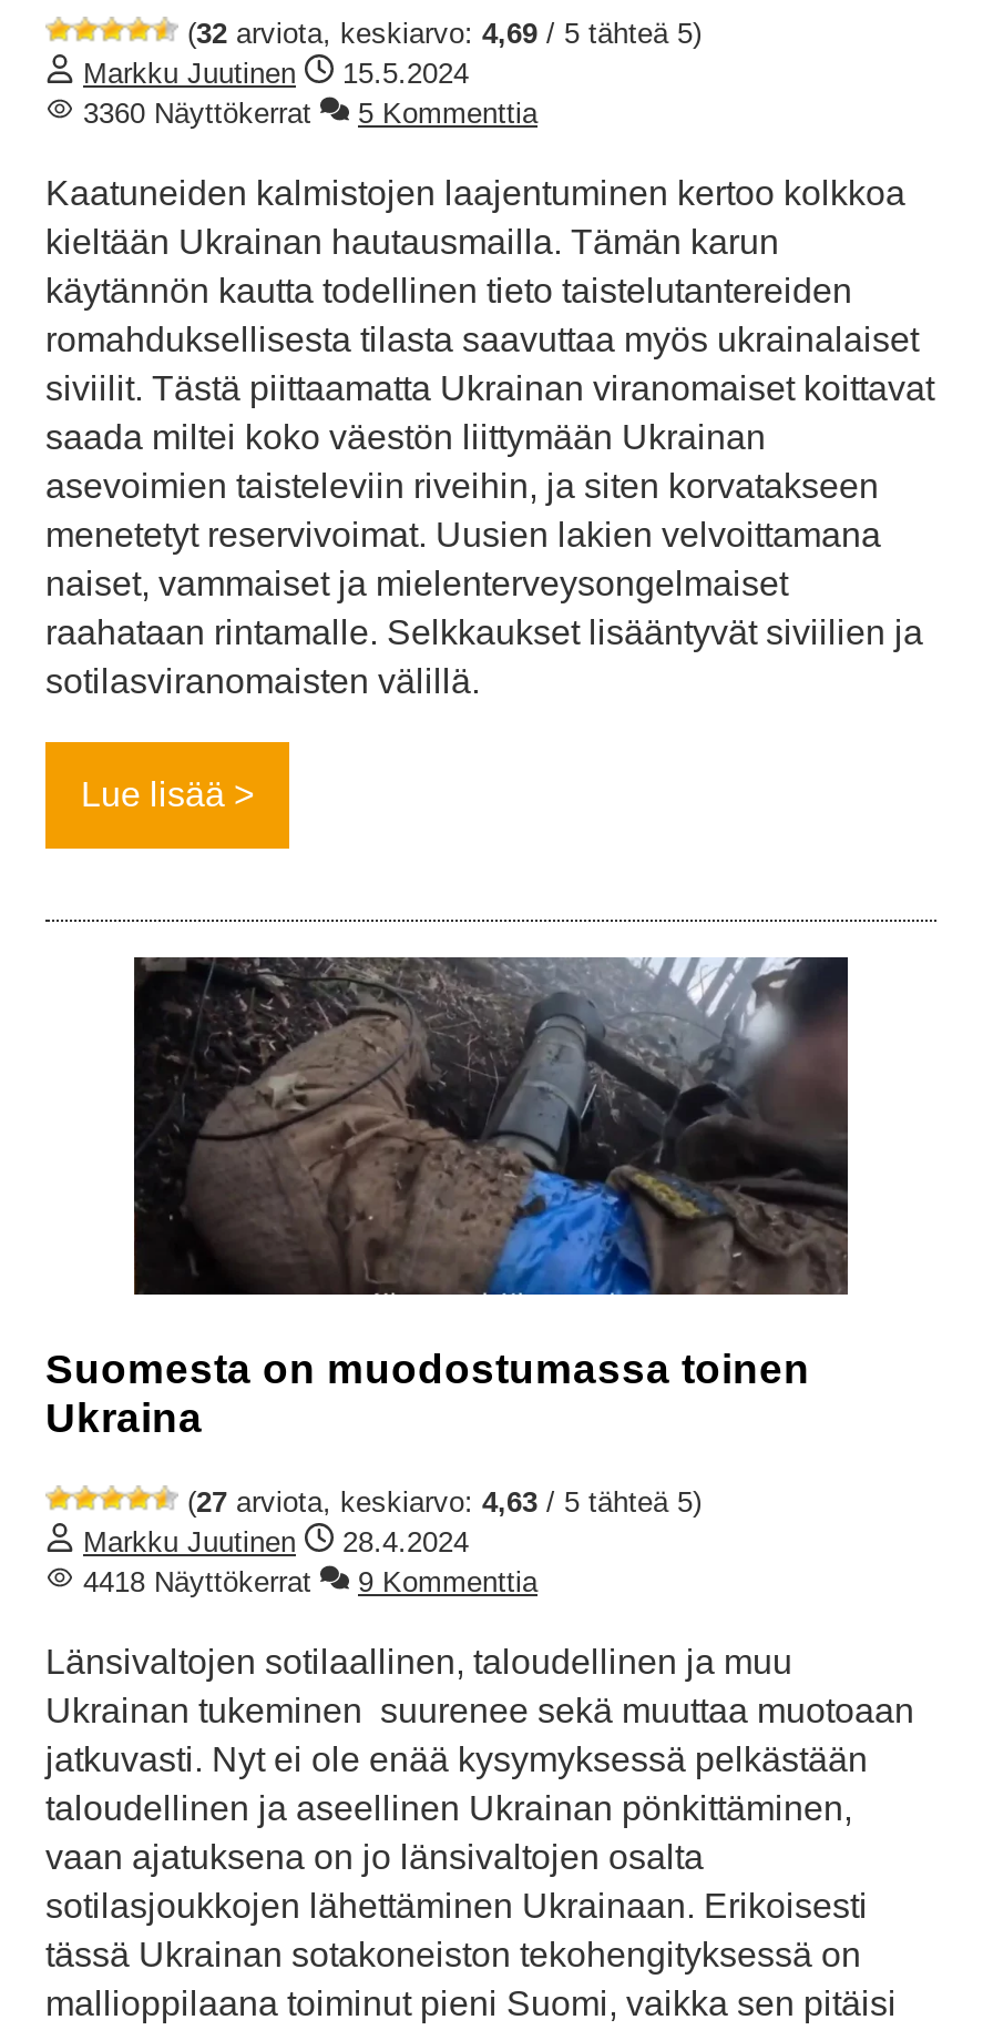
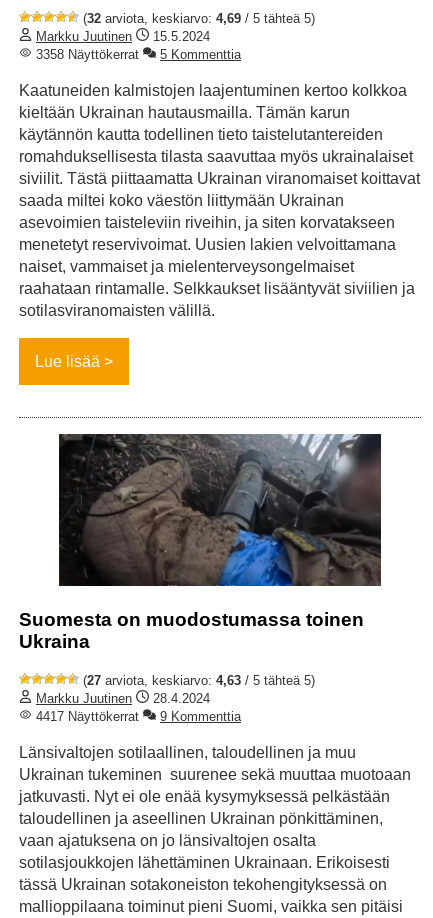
[74,98,311,131] 3360 Näyttökerrat -> [32,47,139,62] 3358 Näyttökerrat
[74,1567,311,1600] 4418 Näyttökerrat -> [32,709,139,724] 4417 Näyttökerrat

